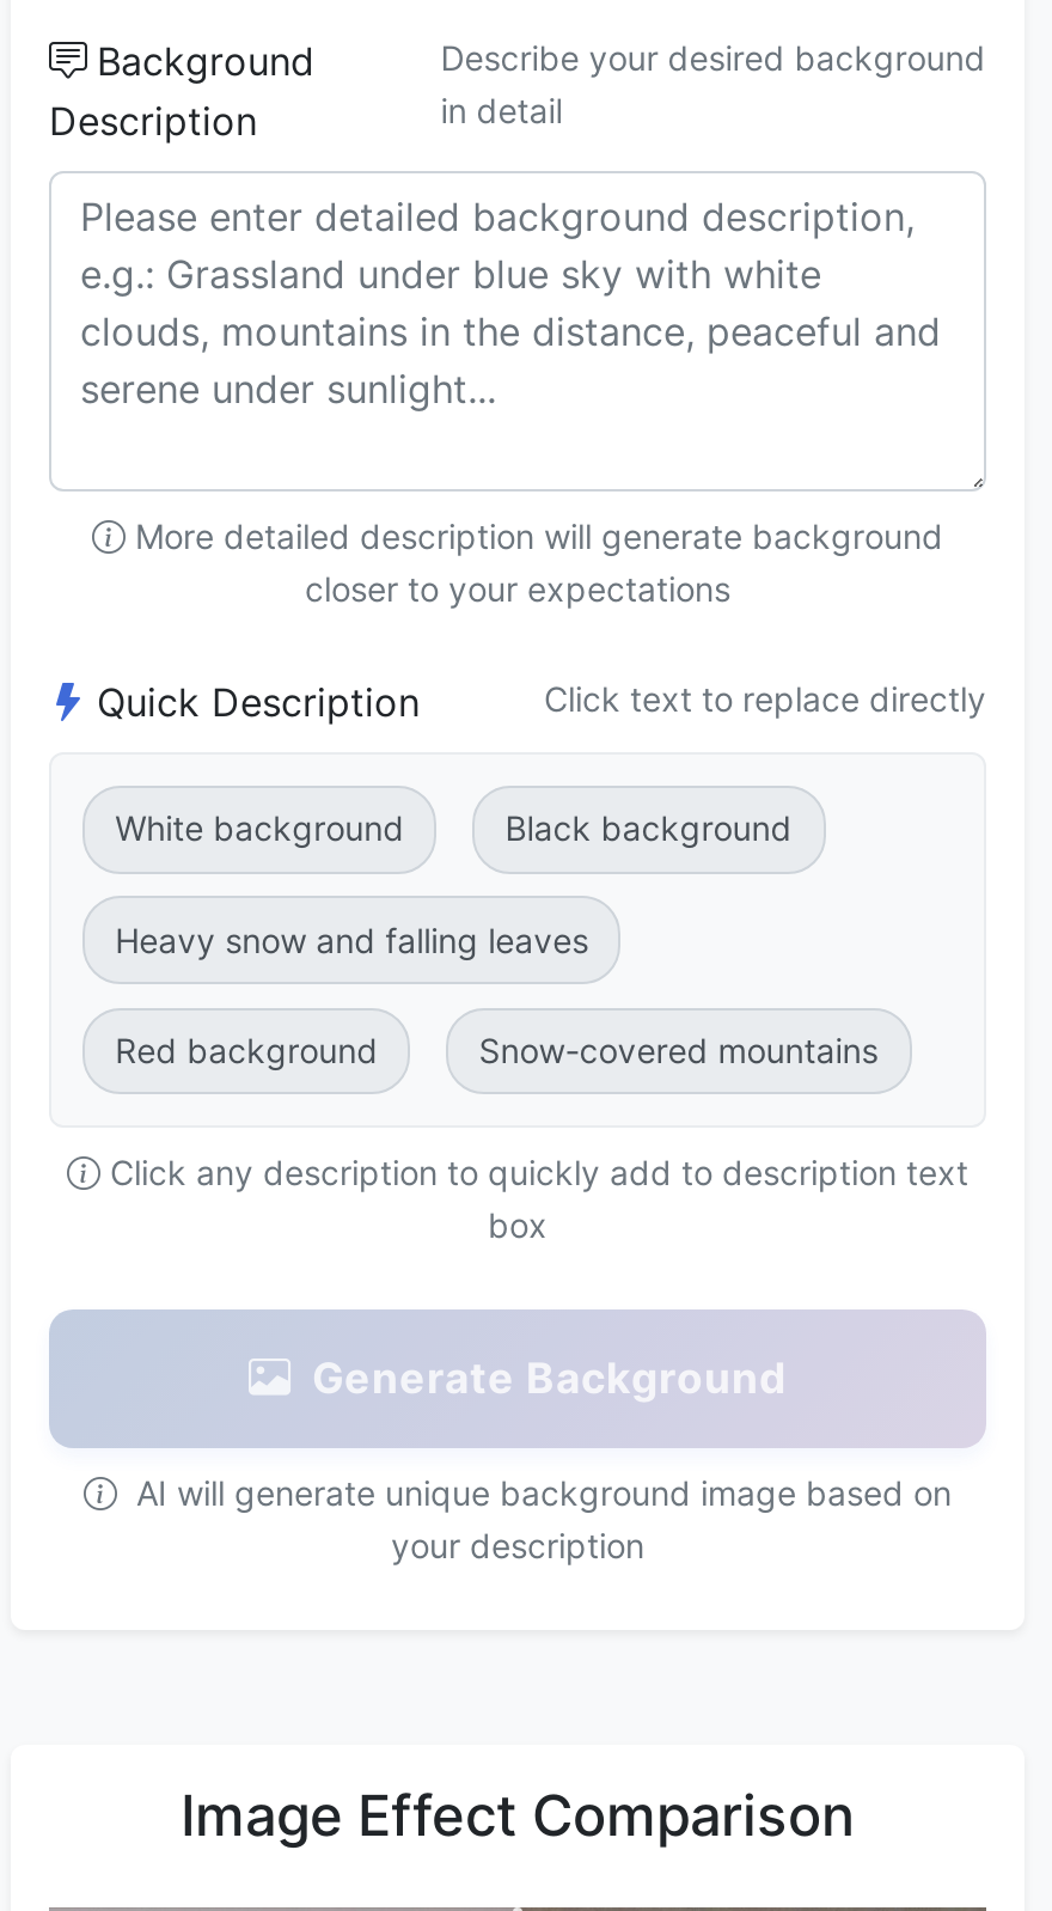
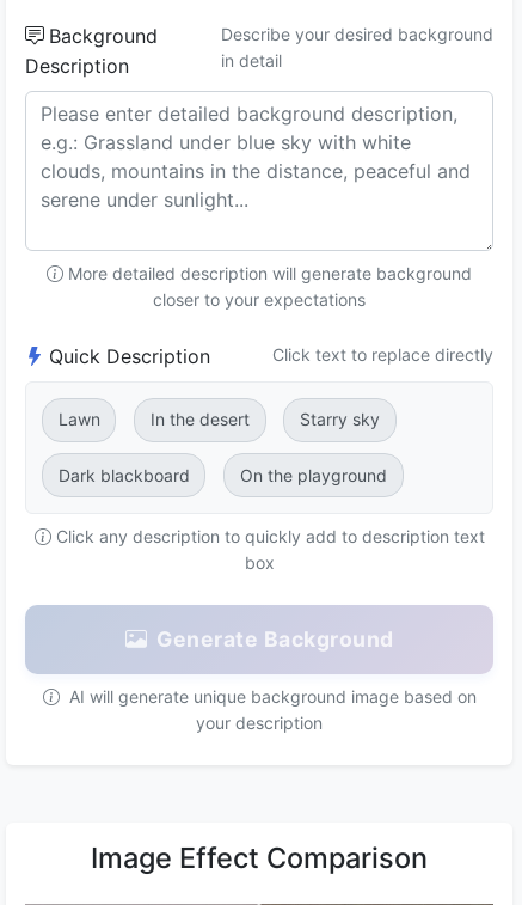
[115,808,878,1070] White background | Black background | Heavy snow and falling leaves | Red background | Snow-covered mountains -> [58,409,387,485] Lawn | In the desert | Starry sky | Dark blackboard | On the playground

